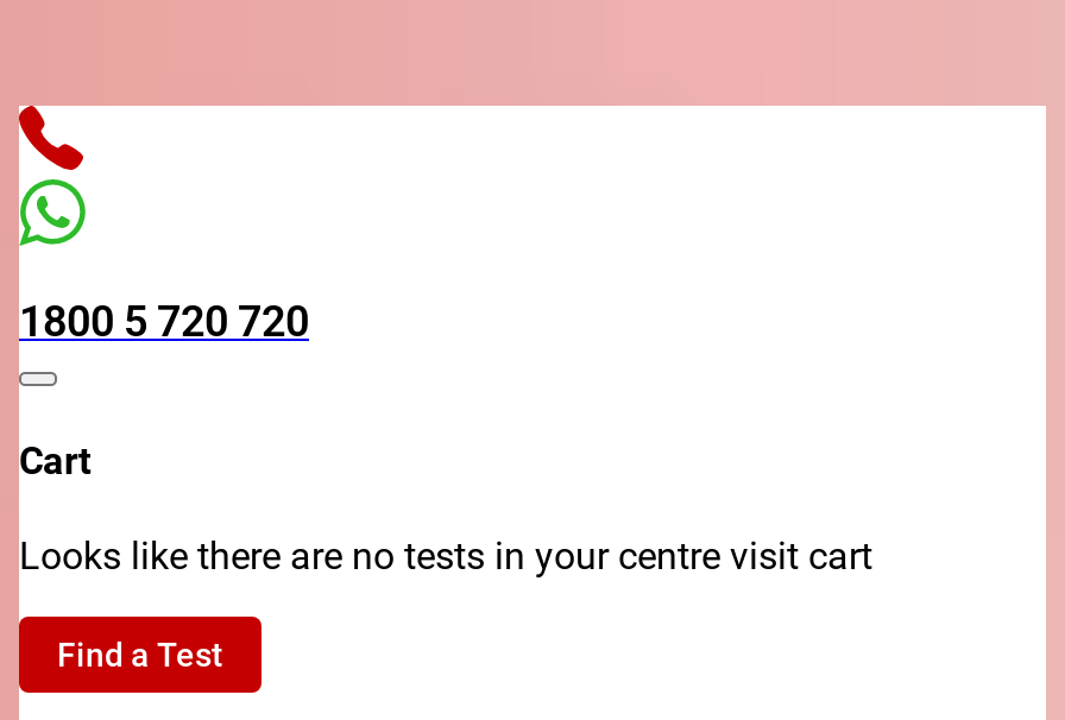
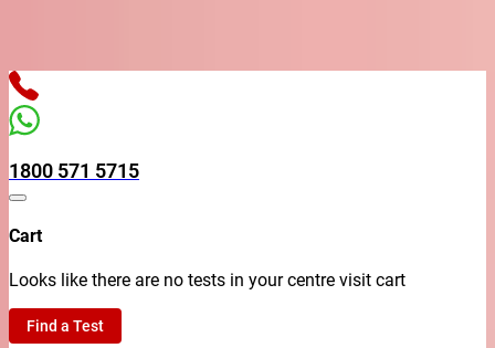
[19,296,309,346] 1800 5 720 720 -> [9,159,139,182] 1800 571 5715

